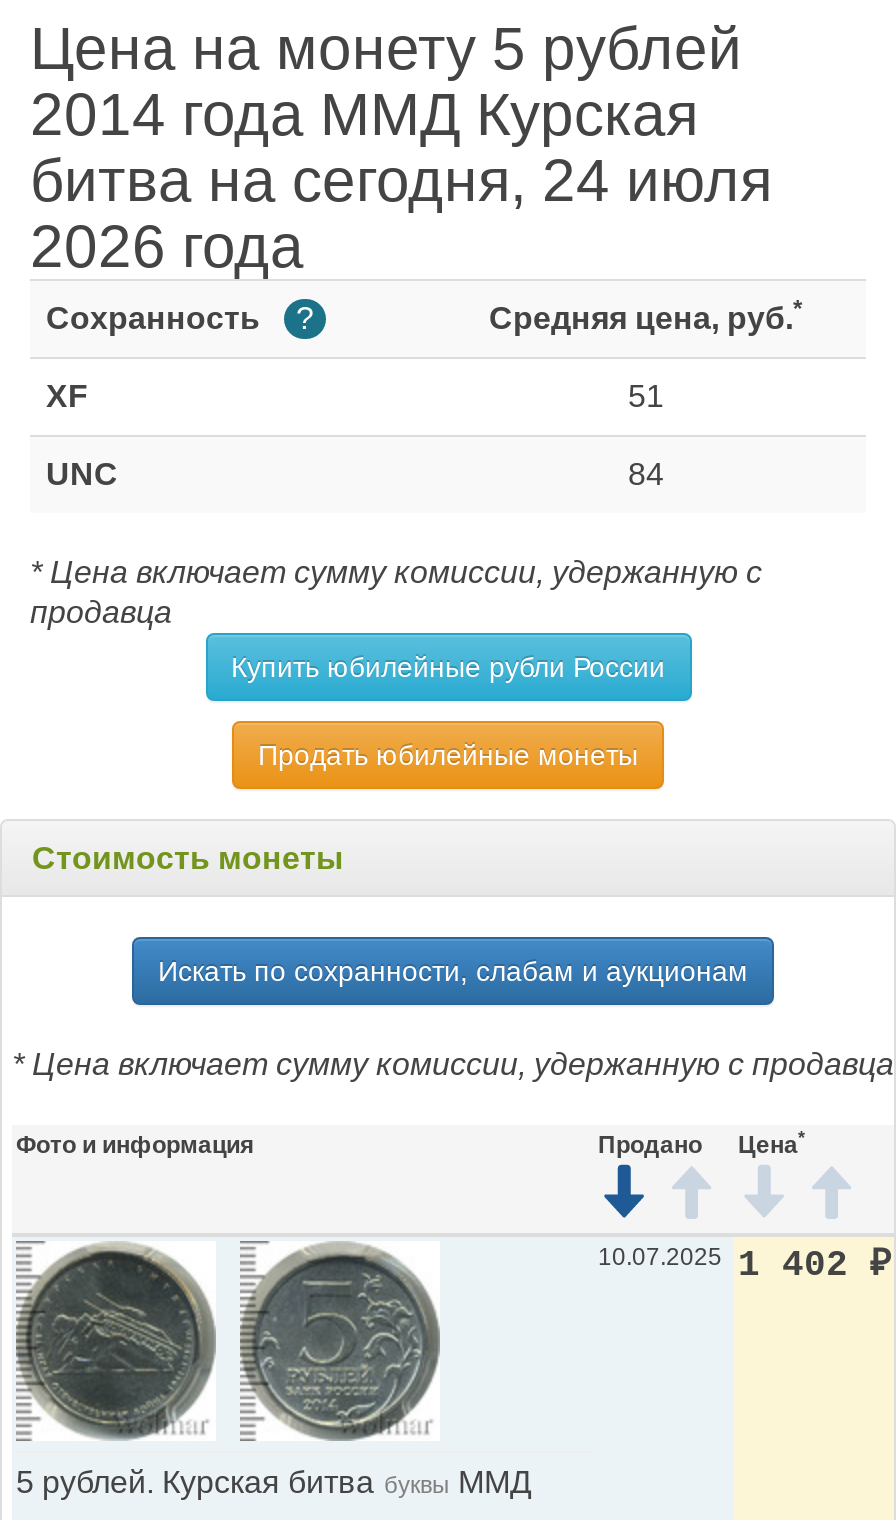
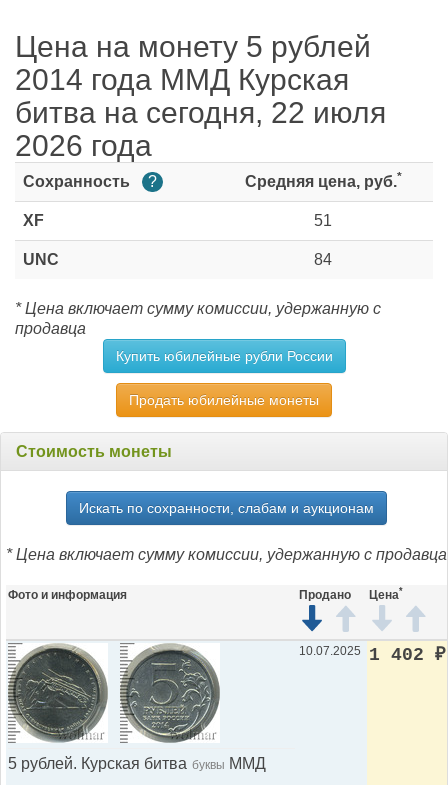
[30,147,772,213] битва на сегодня, 24 июля -> [15,96,386,129] битва на сегодня, 22 июля

